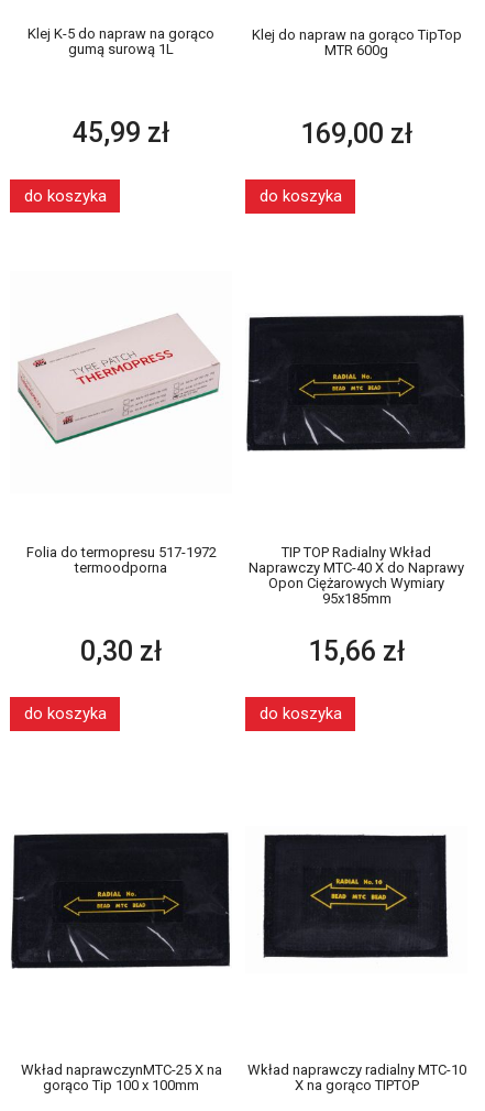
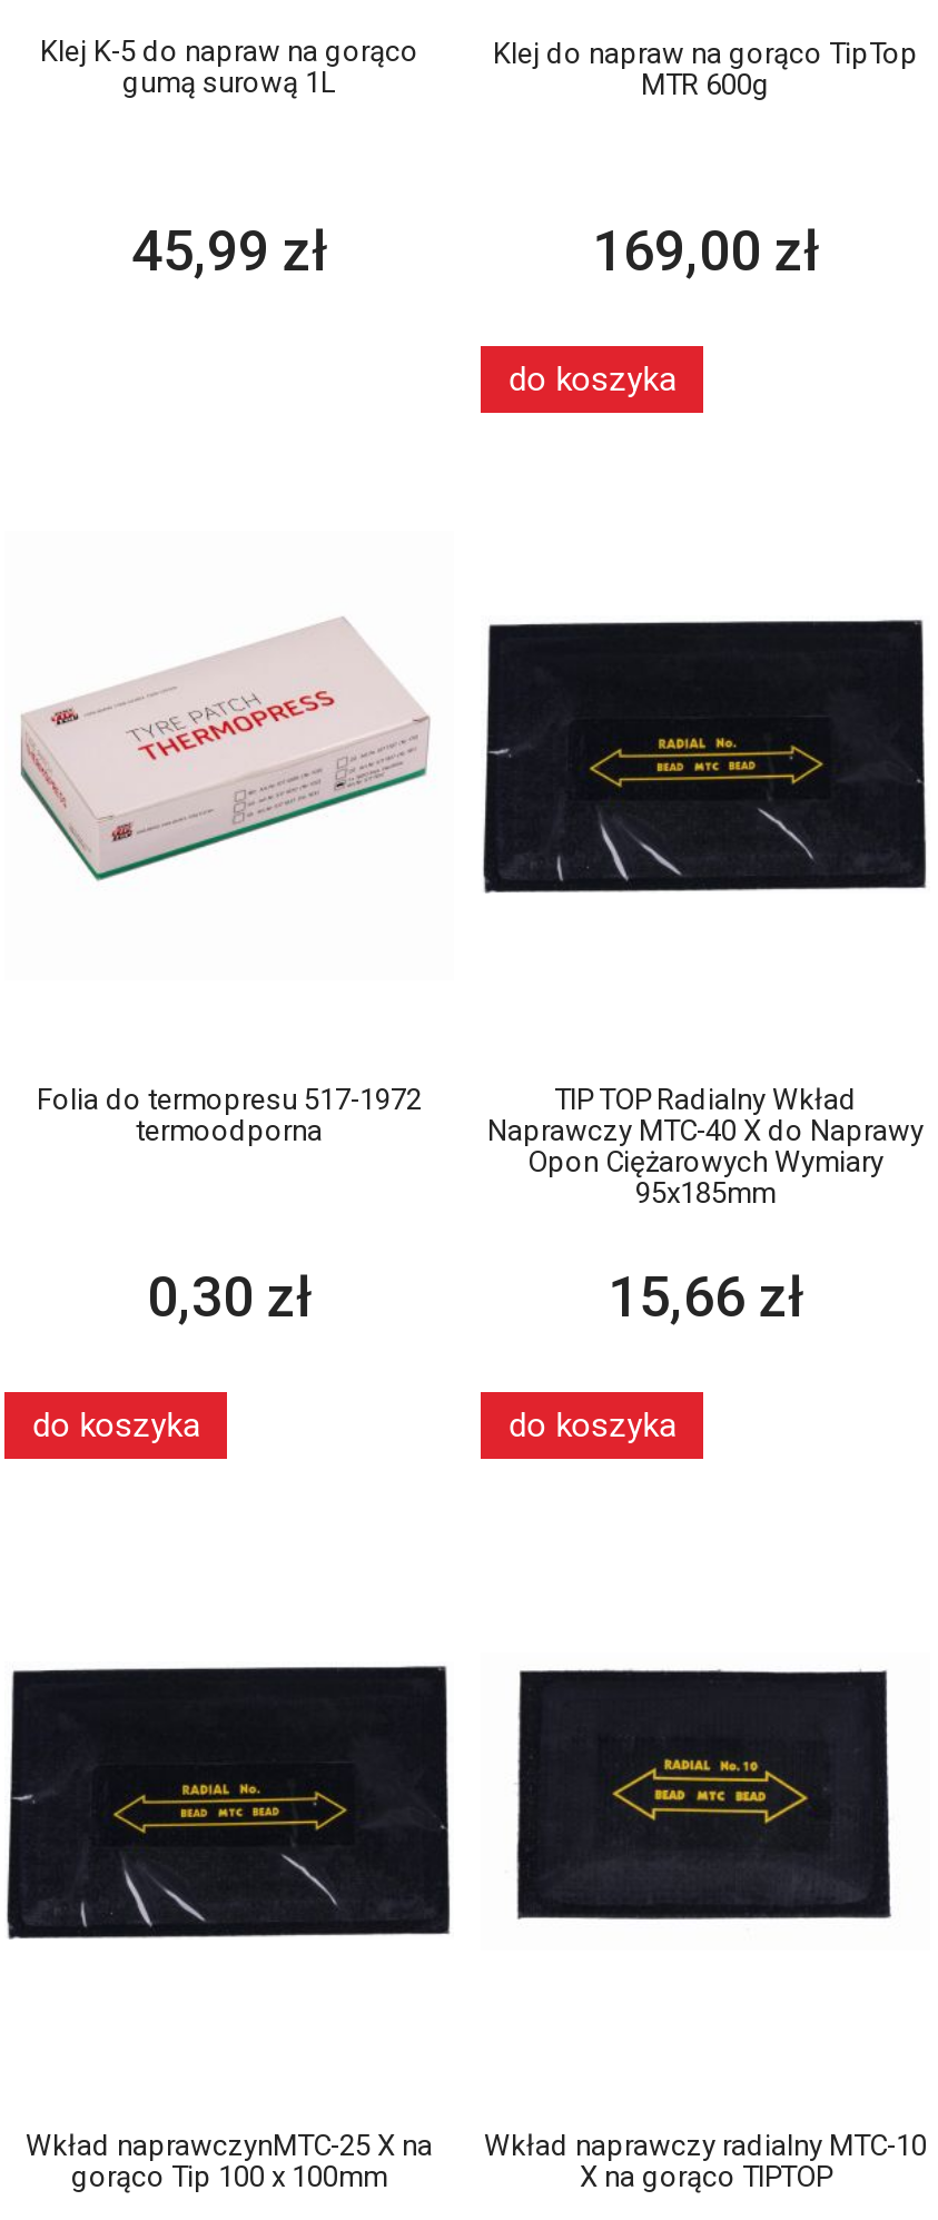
[24,186,106,206] do koszyka -> none

